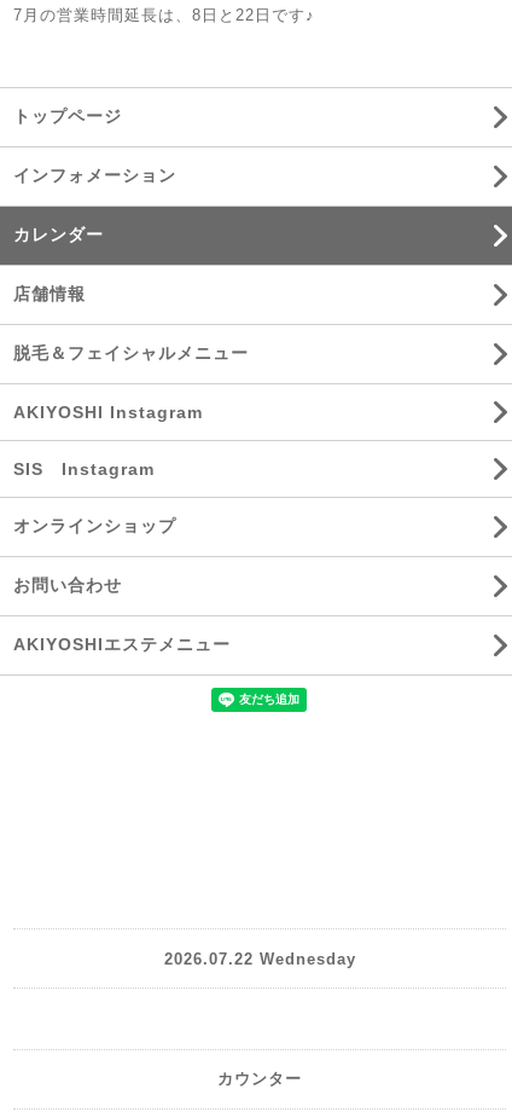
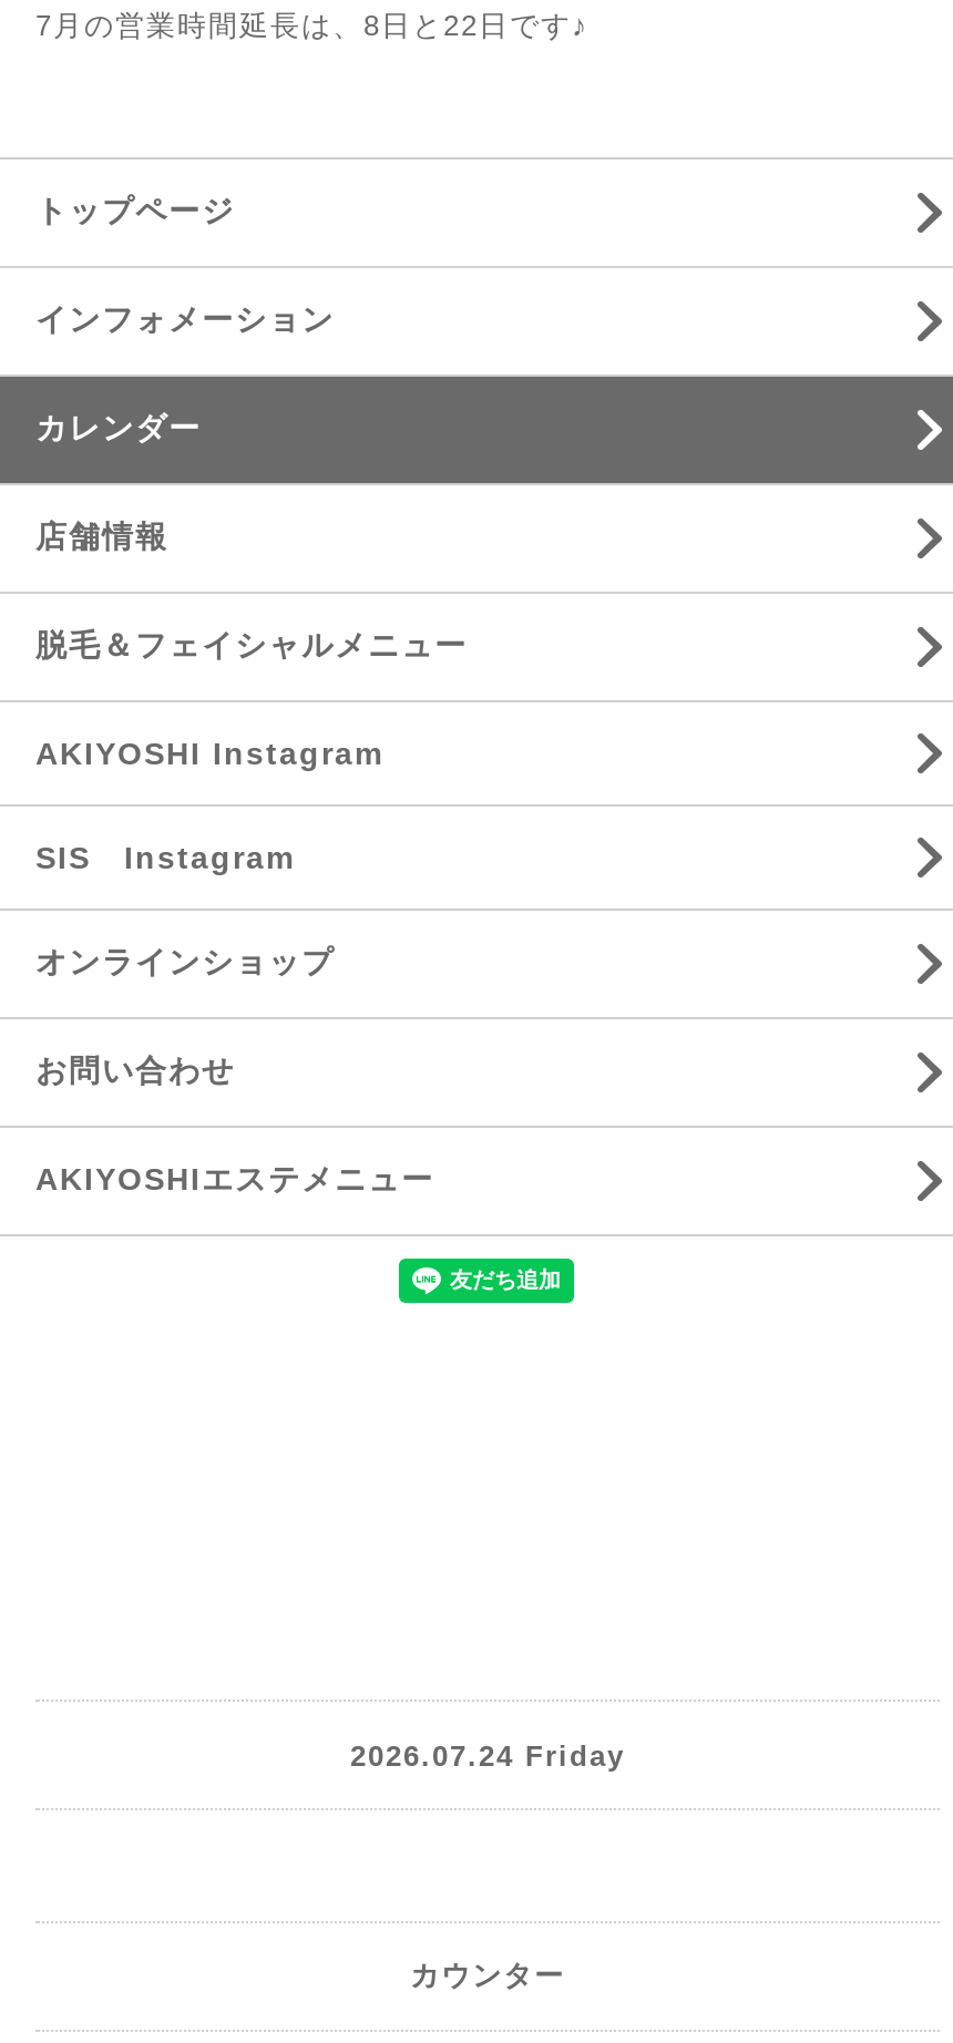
[164,949,356,968] 2026.07.22 Wednesday -> [350,1738,625,1772] 2026.07.24 Friday

